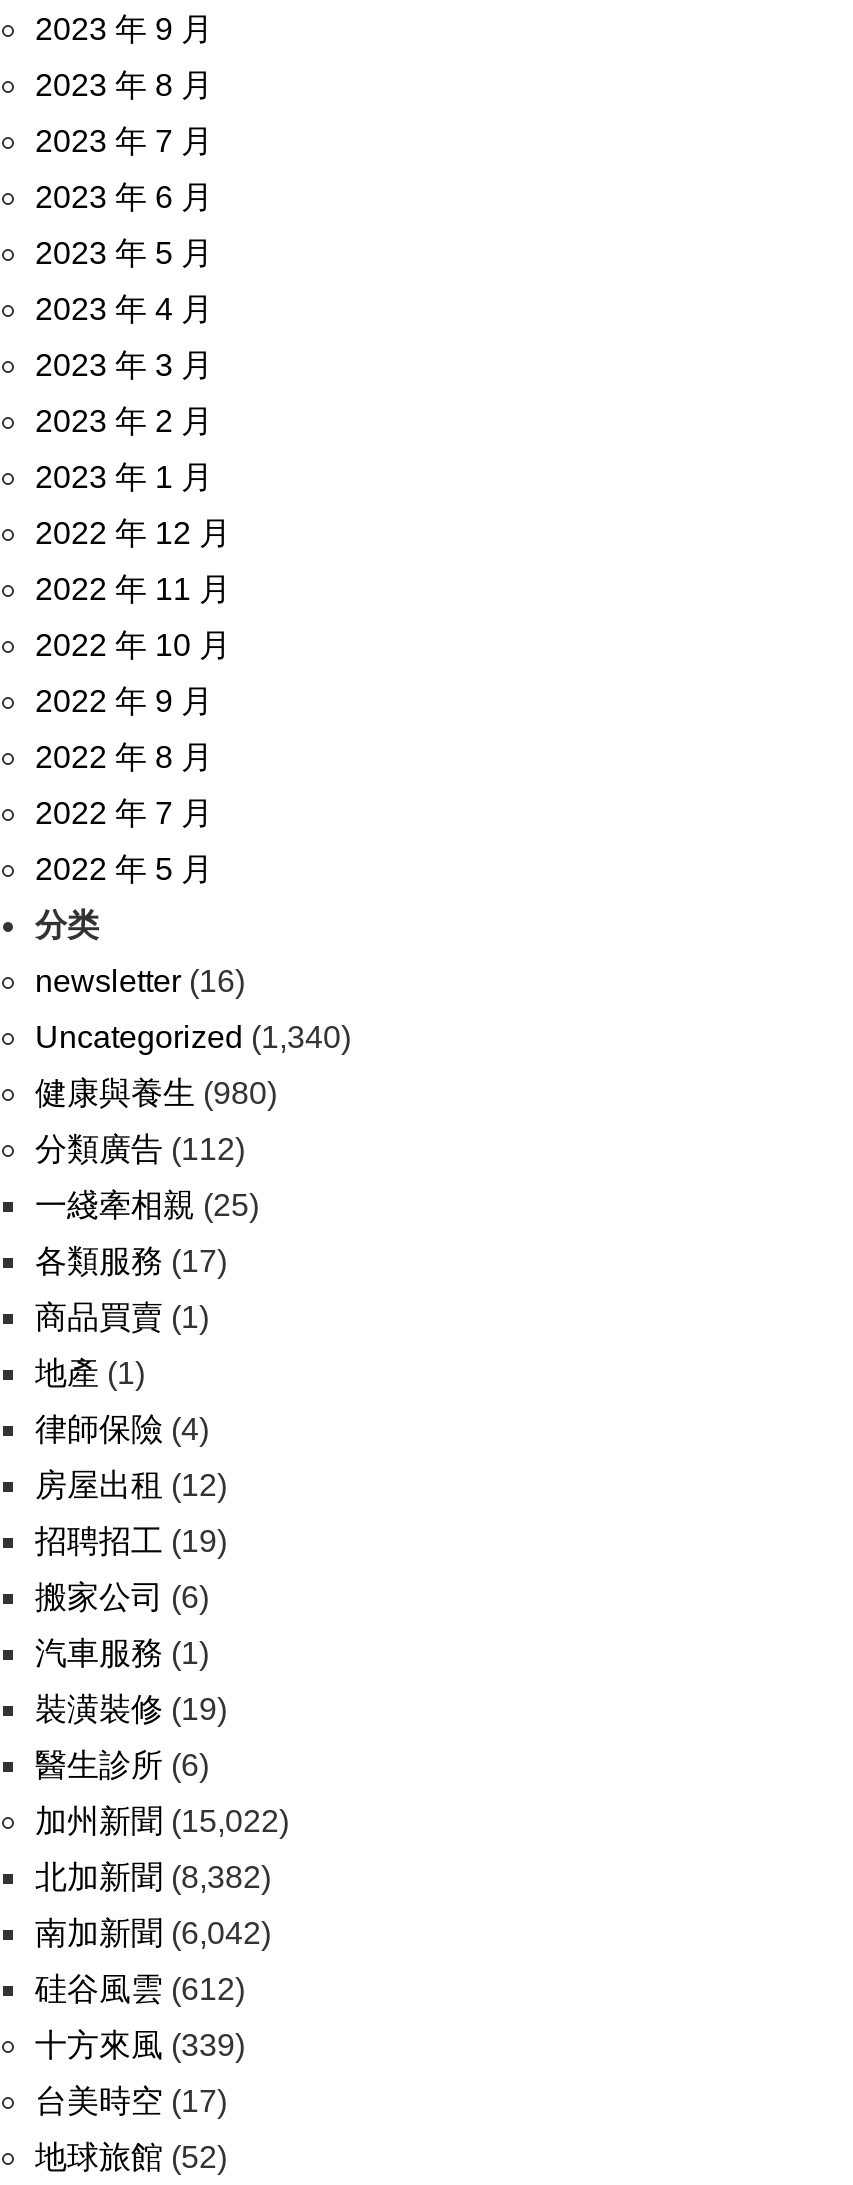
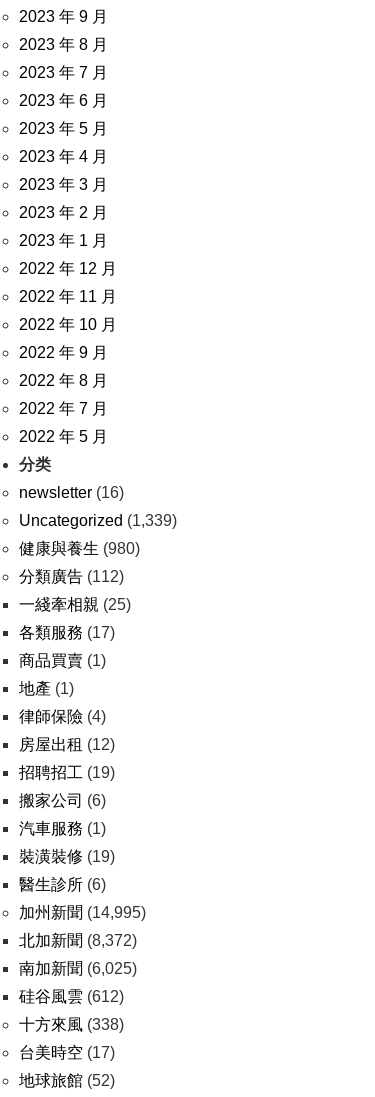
[35,1020,351,1054] Uncategorized (1,340) -> [19,512,177,529] Uncategorized (1,339)
[35,1804,289,1838] 加州新聞(15,022) -> [19,904,146,921] 加州新聞(14,995)
[35,1860,271,1894] 北加新聞(8,382) -> [19,932,137,949] 北加新聞(8,372)
[35,1916,271,1950] 南加新聞(6,042) -> [19,960,137,977] 南加新聞(6,025)
[35,2028,245,2062] 十方來風(339) -> [19,1016,124,1033] 十方來風(338)

